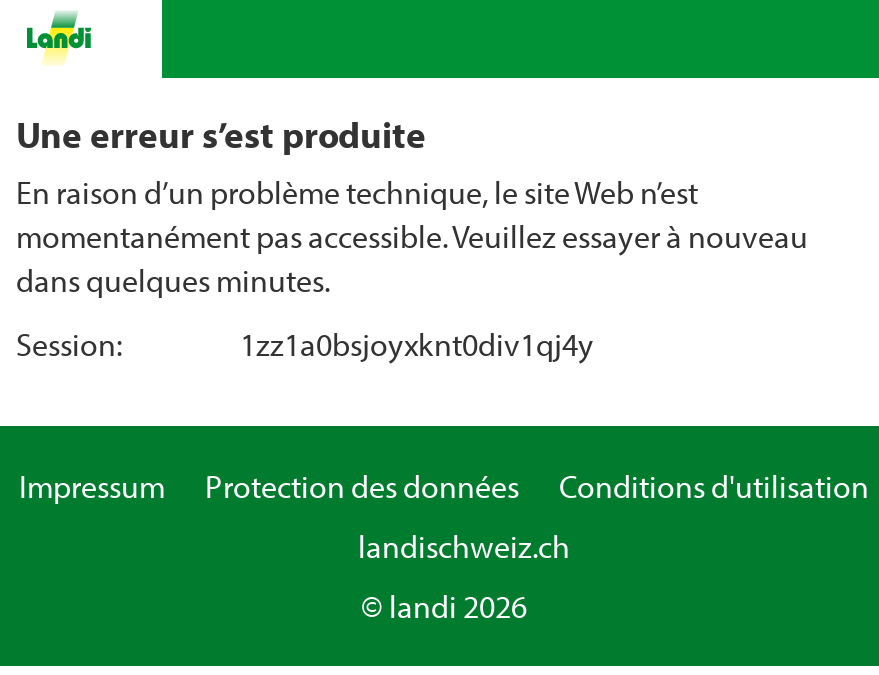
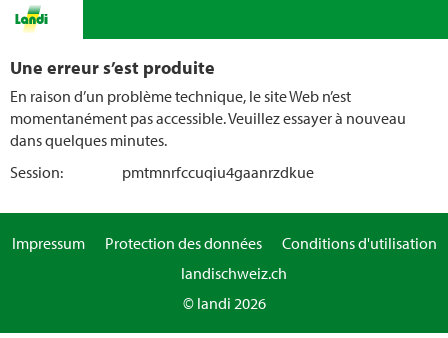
[240,324,594,364] 1zz1a0bsjoyxknt0div1qj4y -> [122,162,314,182] pmtmnrfccuqiu4gaanrzdkue

